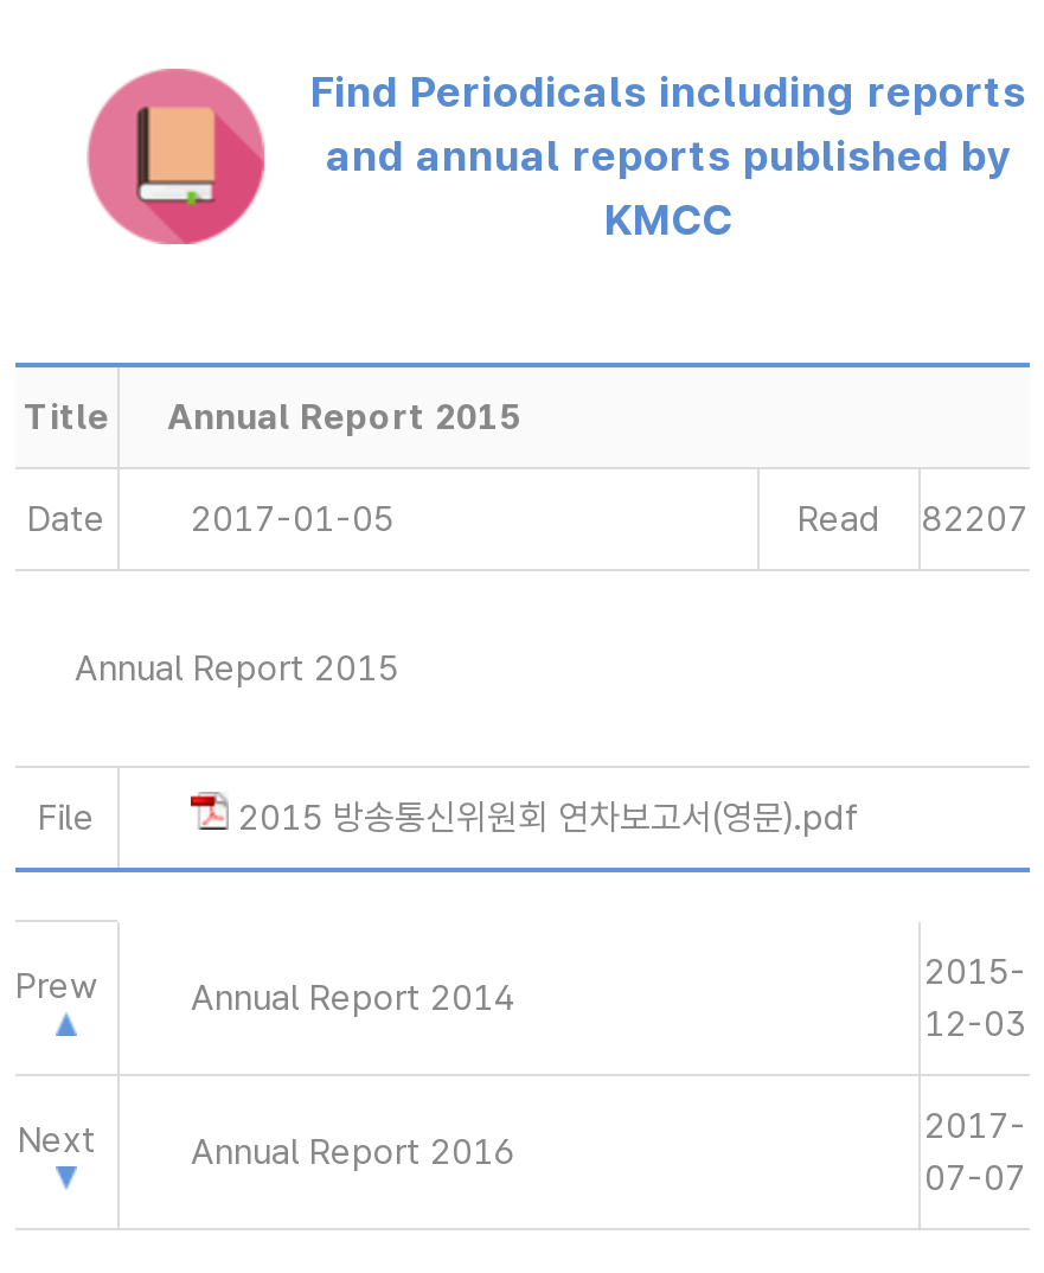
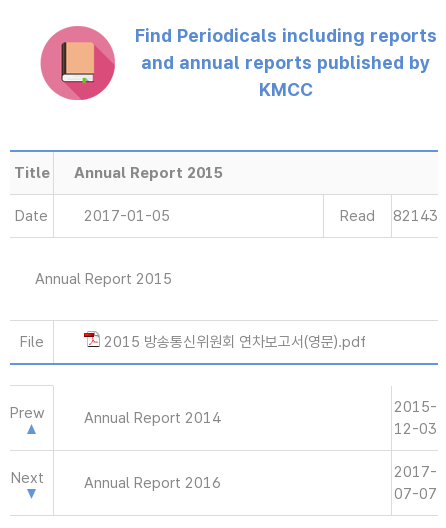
[798,498,1029,540] Read 82207 -> [340,207,437,225] Read 82143

